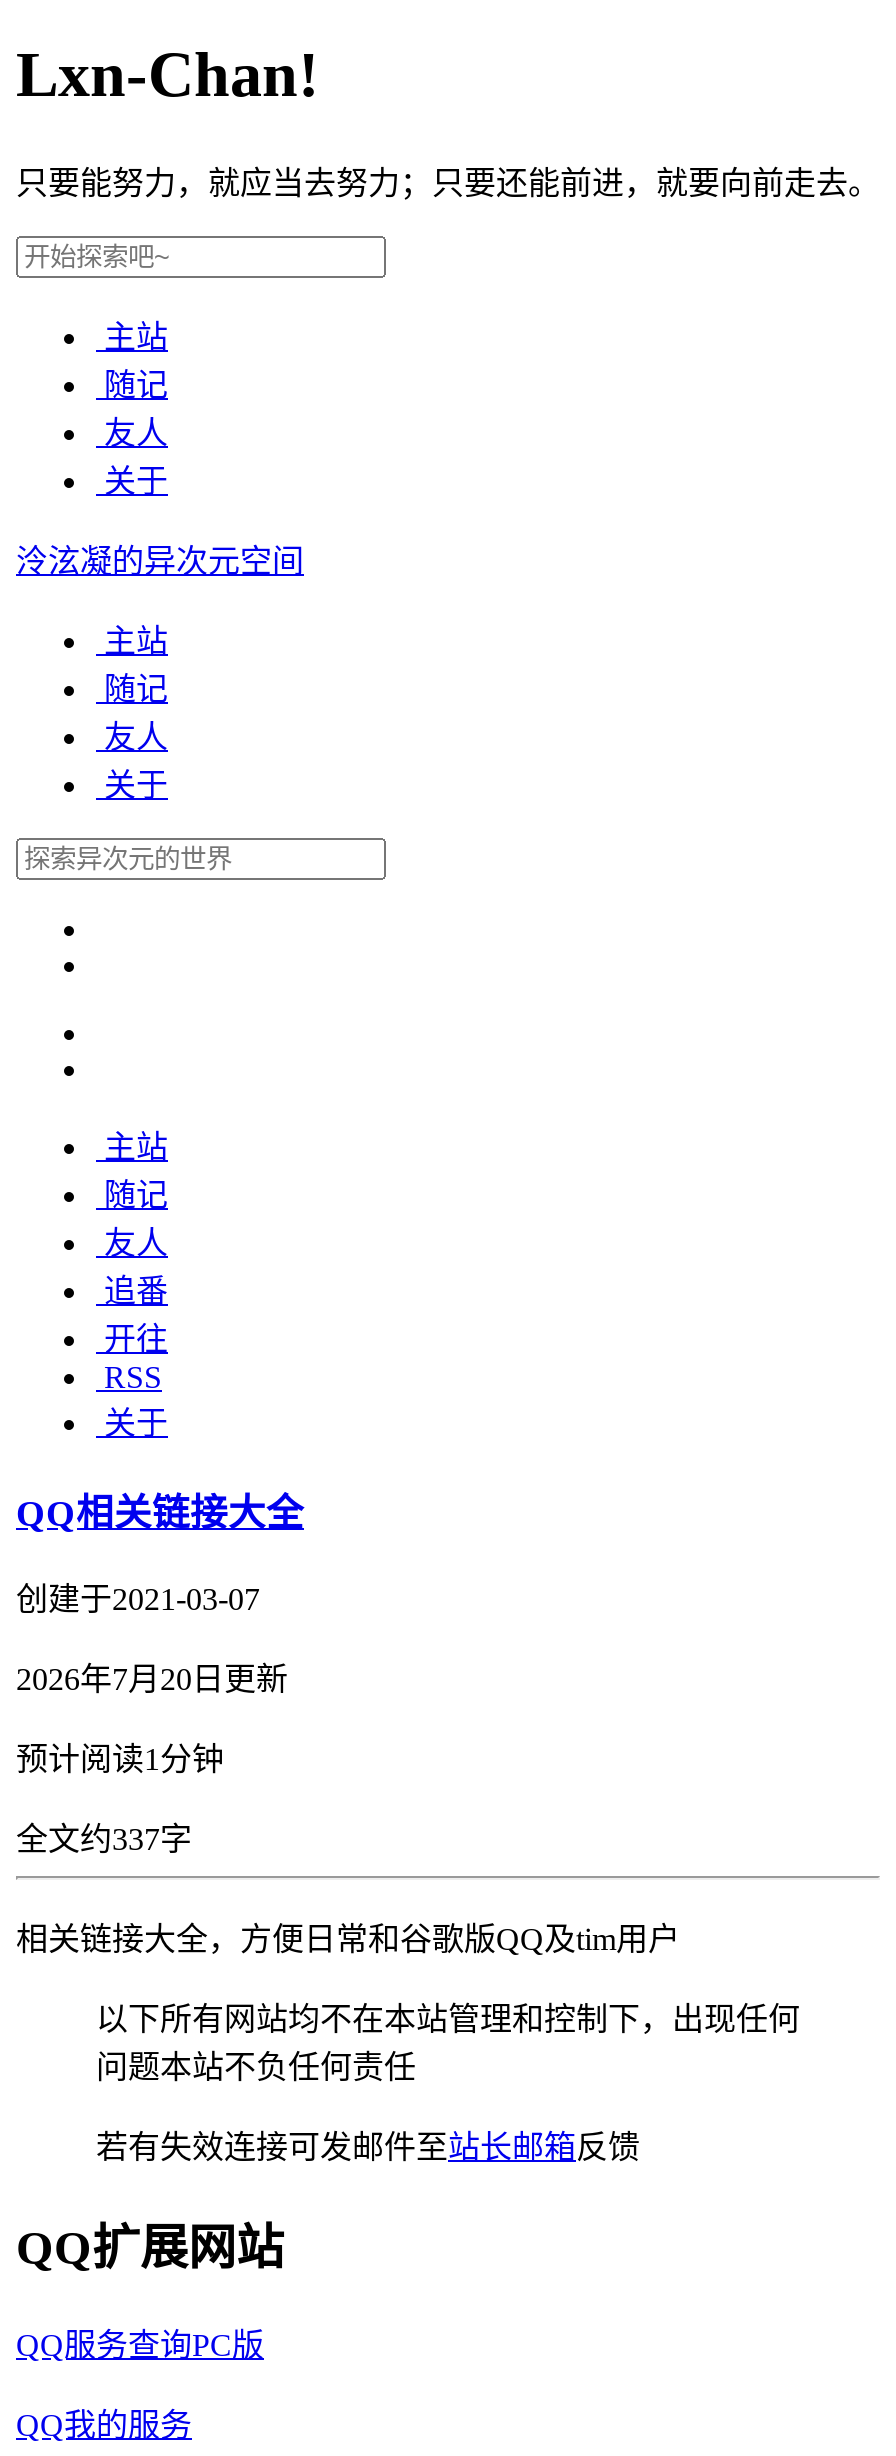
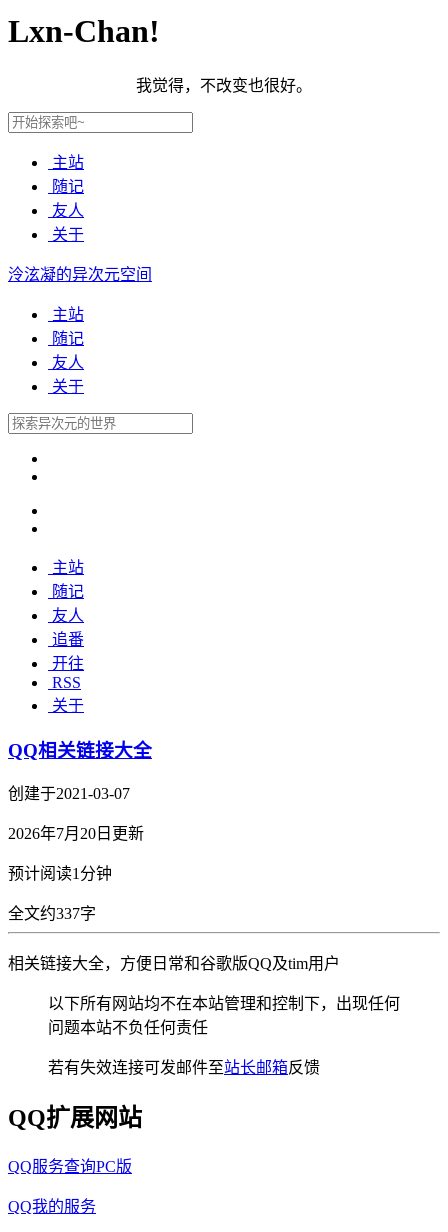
[16,166,880,200] 只要能努力，就应当去努力；只要还能前进，就要向前走去。 -> [136,77,312,94] 我觉得，不改变也很好。

